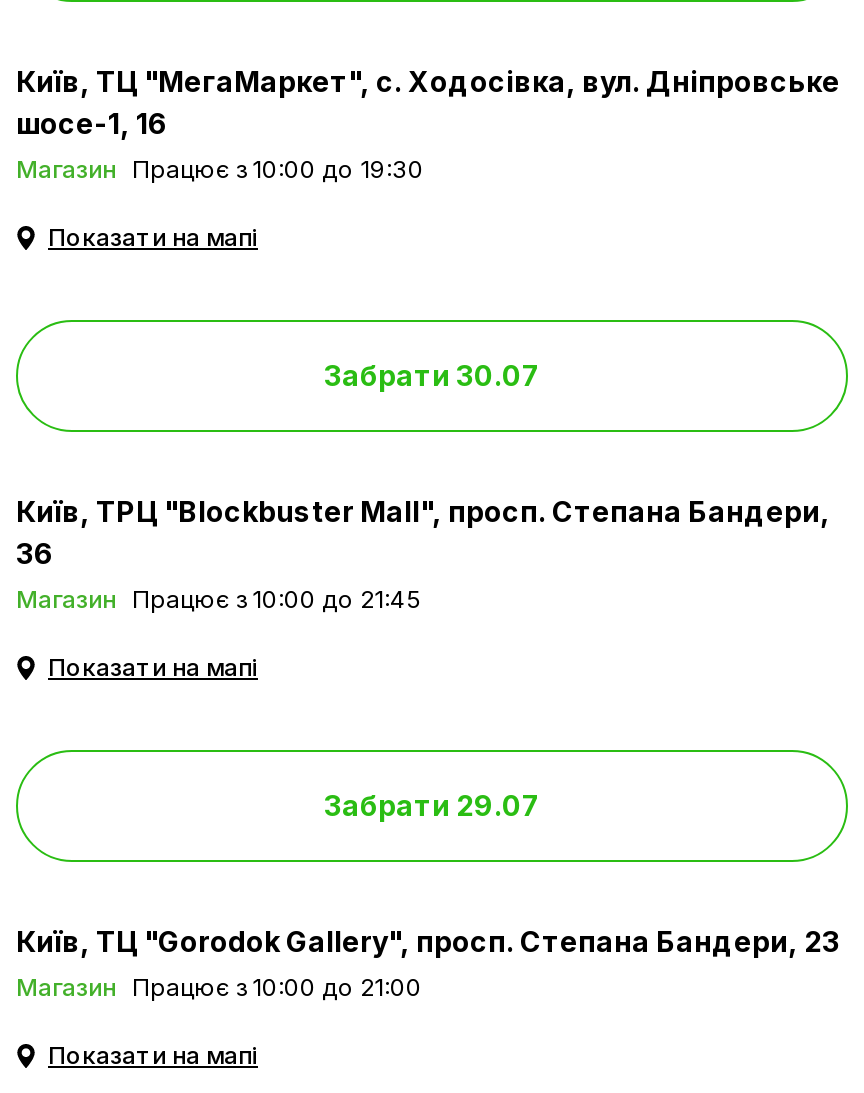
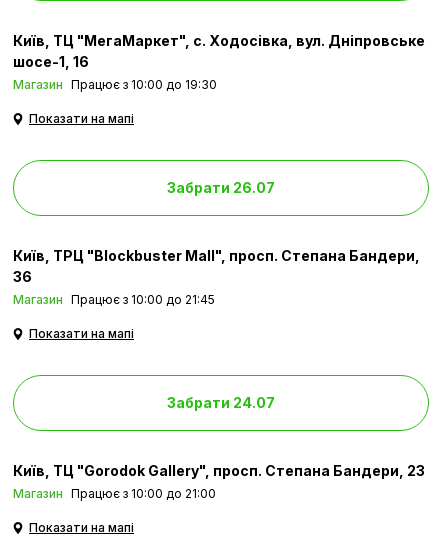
[324,359,540,393] Забрати 30.07 -> [167,179,275,196] Забрати 26.07
[324,789,540,823] Забрати 29.07 -> [167,394,275,411] Забрати 24.07

